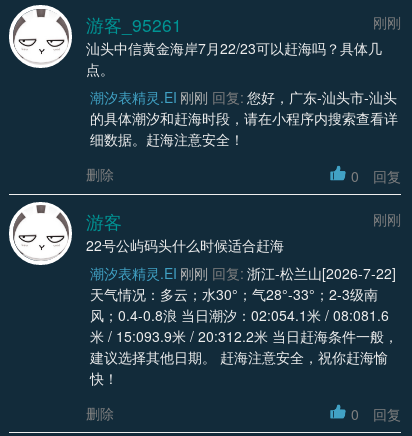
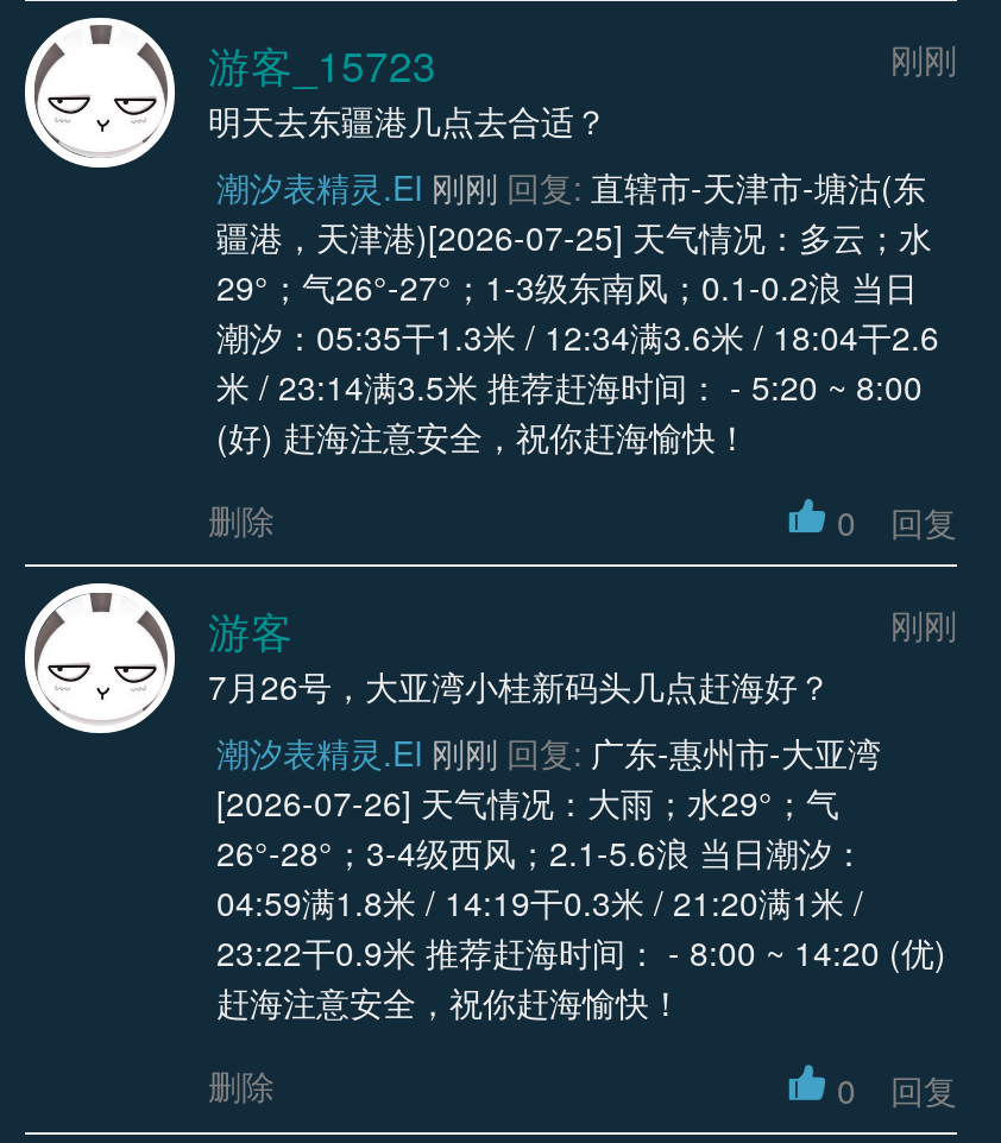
[86,12,182,37] 游客_95261 -> [208,33,436,93] 游客_15723
[86,38,397,149] 汕头中信黄金海岸7月22/23可以赶海吗？具体几 | 点。 | 潮汐表精灵.EI 刚刚 回复: 您好，广东-汕头市-汕头 | 的具体潮汐和赶海时段，请在小程序内搜索查看详 | 细数据。赶海注意安全！ -> [208,95,939,459] 明天去东疆港几点去合适？ | 潮汐表精灵.EI 刚刚 回复: 直辖市-天津市-塘沽(东 | 疆港，天津港)[2026-07-25] 天气情况：多云；水 | 29°；气26°-27°；1-3级东南风；0.1-0.2浪 当日 | 潮汐：05:35干1.3米 / 12:34满3.6米 / 18:04干2.6 | 米 / 23:14满3.5米 推荐赶海时间： - 5:20 ~ 8:00 | (好) 赶海注意安全，祝你赶海愉快！
[86,234,397,387] 22号公屿码头什么时候适合赶海 | 潮汐表精灵.EI 刚刚 回复: 浙江-松兰山[2026-7-22] | 天气情况：多云；水30°；气28°-33°；2-3级南 | 风；0.4-0.8浪 当日潮汐：02:054.1米 / 08:081.6 | 米 / 15:093.9米 / 20:312.2米 当日赶海条件一般， | 建议选择其他日期。 赶海注意安全，祝你赶海愉 | 快！ -> [208,662,946,1025] 7月26号，大亚湾小桂新码头几点赶海好？ | 潮汐表精灵.EI 刚刚 回复: 广东-惠州市-大亚湾 | [2026-07-26] 天气情况：大雨；水29°；气 | 26°-28°；3-4级西风；2.1-5.6浪 当日潮汐： | 04:59满1.8米 / 14:19干0.3米 / 21:20满1米 / | 23:22干0.9米 推荐赶海时间： - 8:00 ~ 14:20 (优) | 赶海注意安全，祝你赶海愉快！

